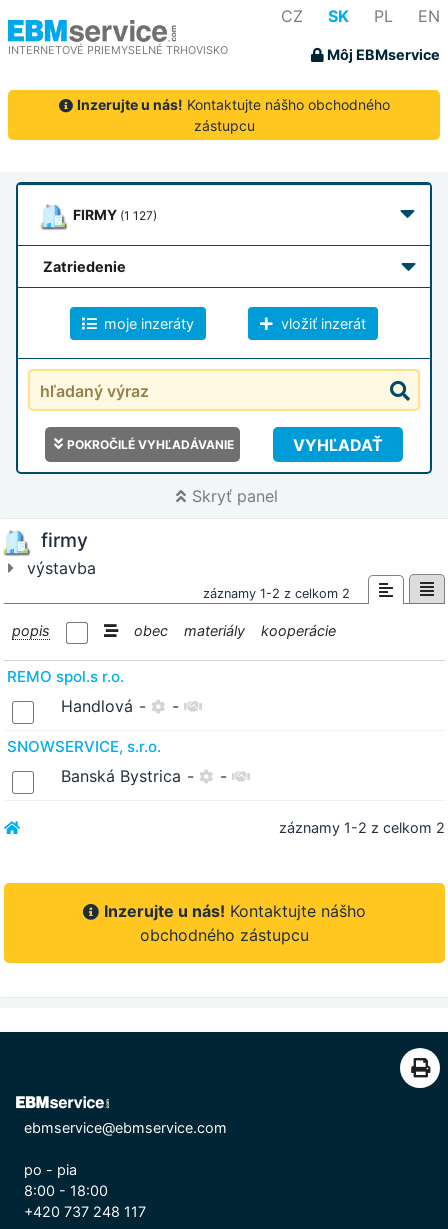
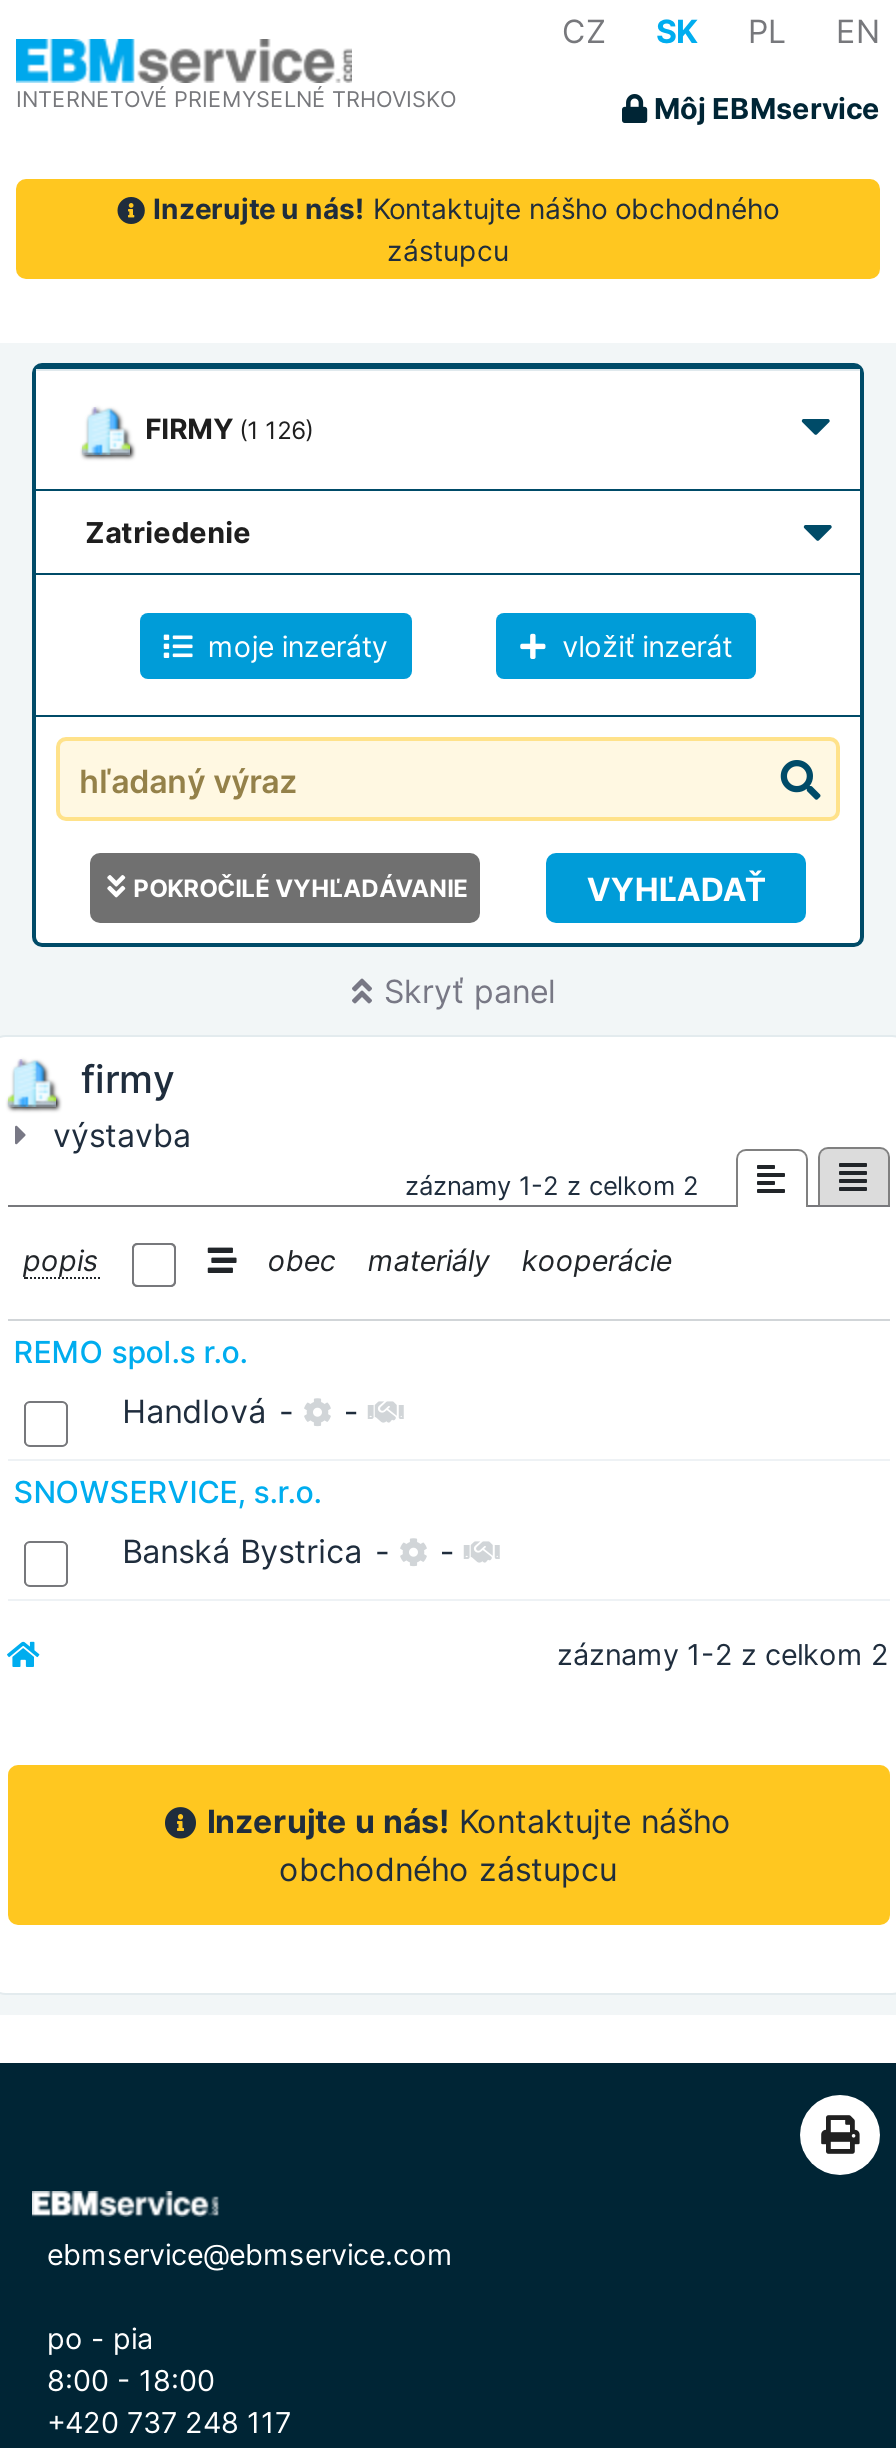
[73,206,157,223] FIRMY (1 127) -> [145,411,313,445] FIRMY (1 126)

